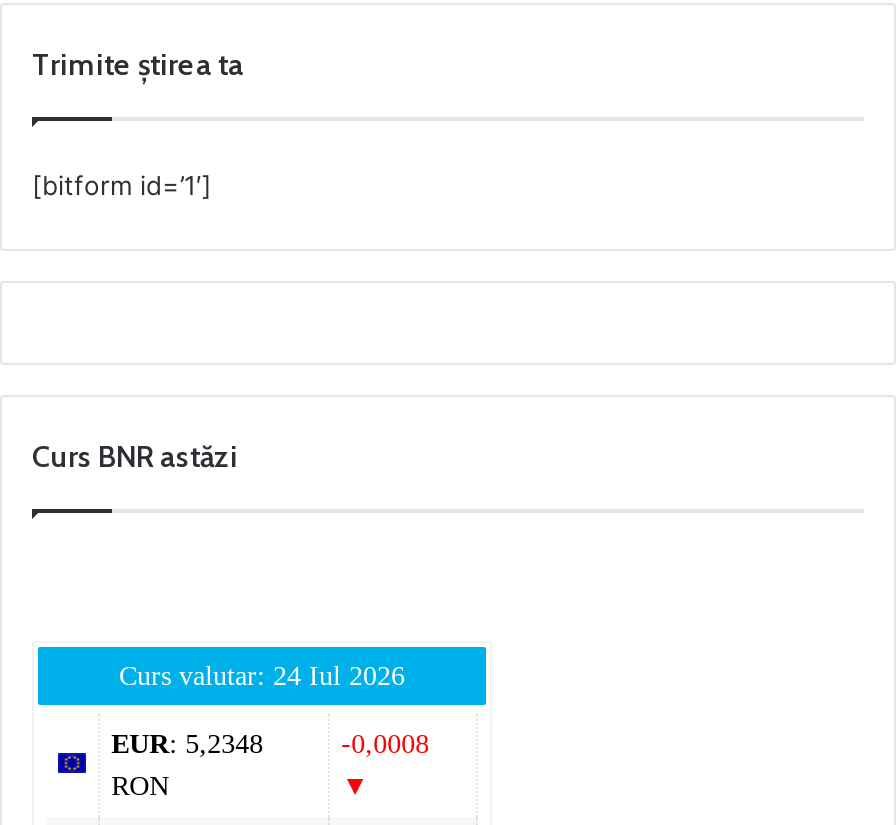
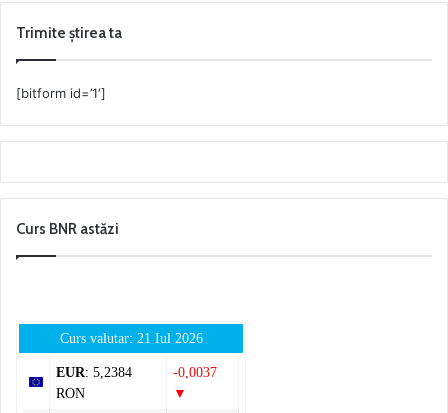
[119,661,405,691] Curs valutar: 24 Iul 2026 -> [59,331,202,346] Curs valutar: 21 Iul 2026
[111,729,263,759] EUR: 5,2348 -> [56,365,132,380] EUR: 5,2384
[341,729,429,759] -0,0008 -> [173,365,217,380] -0,0037

